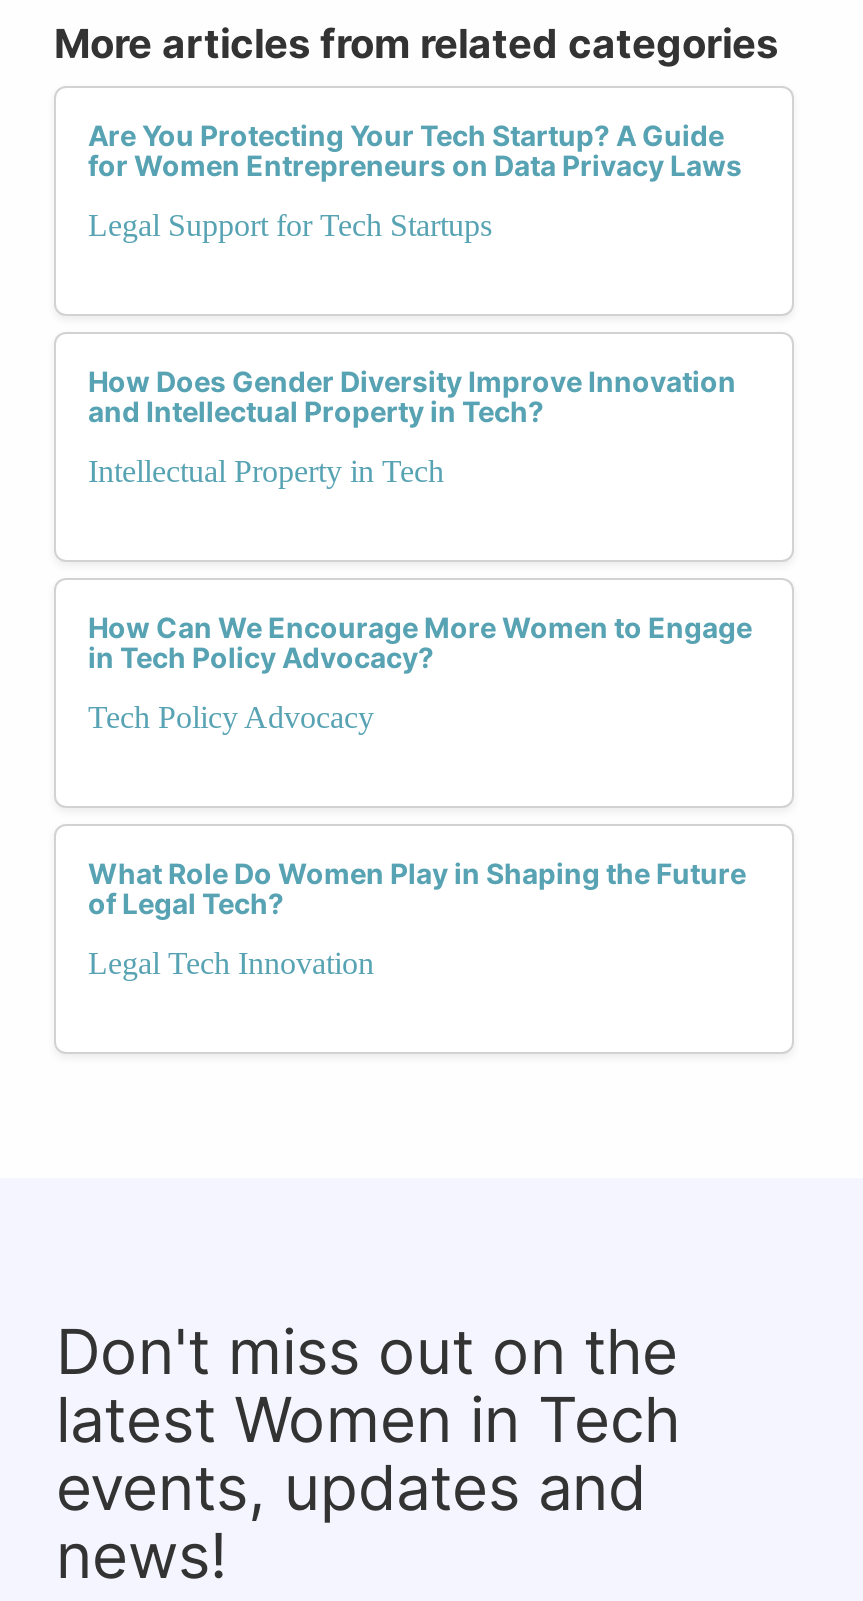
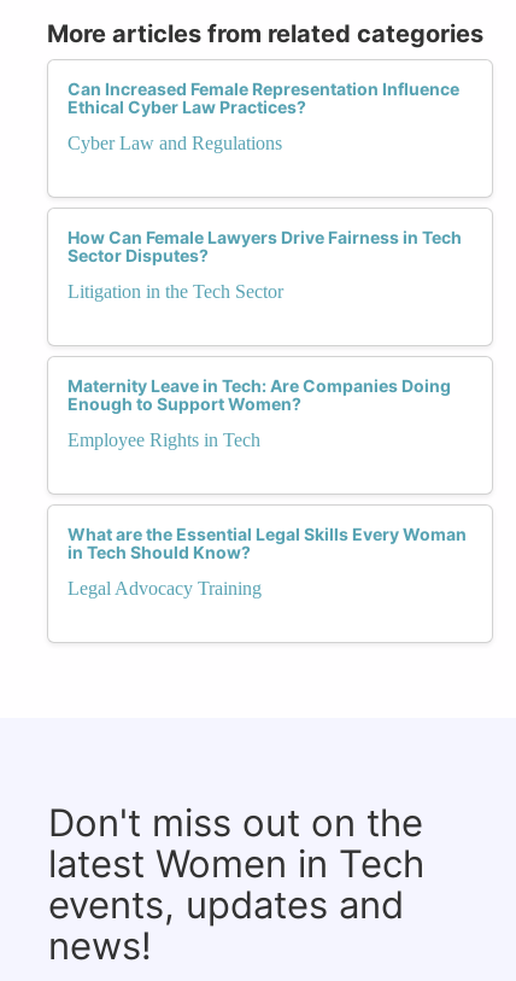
[88,118,742,182] Are You Protecting Your Tech Startup? A Guide | for Women Entrepreneurs on Data Privacy Laws -> [68,78,459,117] Can Increased Female Representation Influence | Ethical Cyber Law Practices?
[88,208,492,242] Legal Support for Tech Startups -> [68,133,282,153] Cyber Law and Regulations
[88,364,736,428] How Does Gender Diversity Improve Innovation | and Intellectual Property in Tech? -> [68,227,462,265] How Can Female Lawyers Drive Fairness in Tech | Sector Disputes?
[88,454,444,488] Intellectual Property in Tech -> [68,281,283,302] Litigation in the Tech Sector
[88,610,752,674] How Can We Encourage More Women to Engage | in Tech Policy Advocacy? -> [68,375,451,414] Maternity Leave in Tech: Are Companies Doing | Enough to Support Women?
[88,700,374,734] Tech Policy Advocacy -> [68,430,260,450] Employee Rights in Tech
[88,856,746,920] What Role Do Women Play in Shaping the Future | of Legal Tech? -> [68,524,467,562] What are the Essential Legal Skills Every Woman | in Tech Should Know?
[88,946,374,980] Legal Tech Innovation -> [68,578,262,598] Legal Advocacy Training

